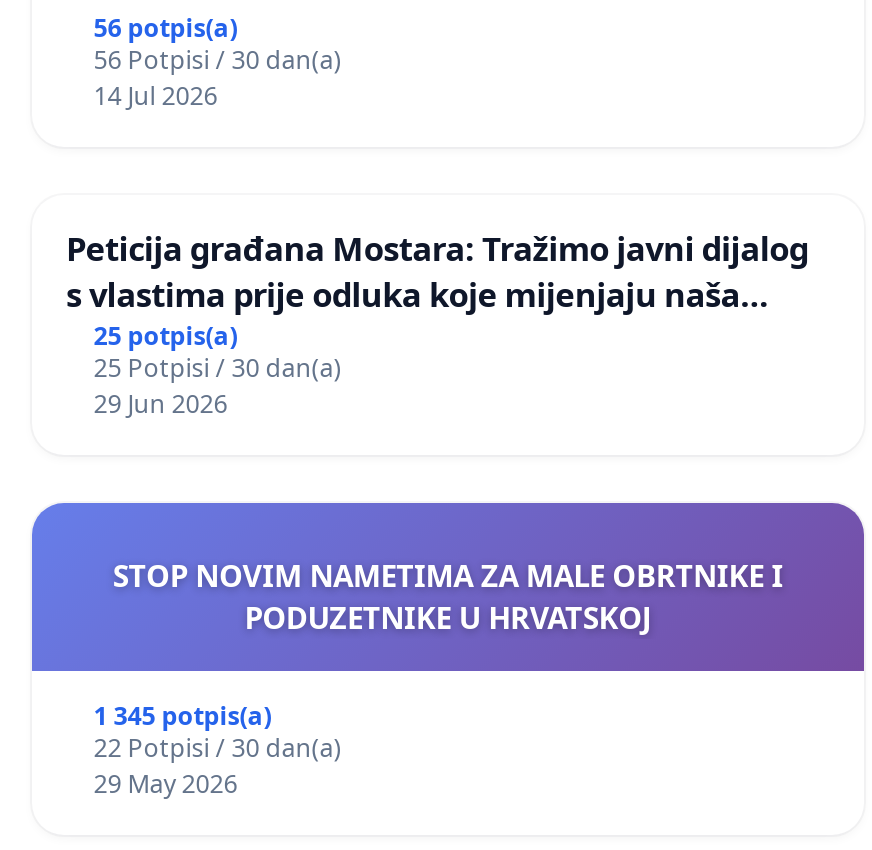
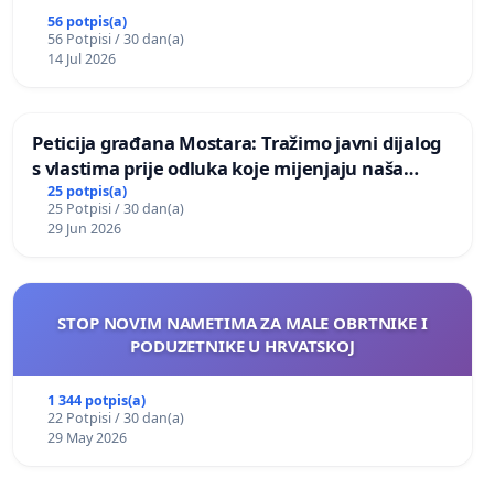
[94,699,272,733] 1 345 potpis(a) -> [47,391,145,410] 1 344 potpis(a)

